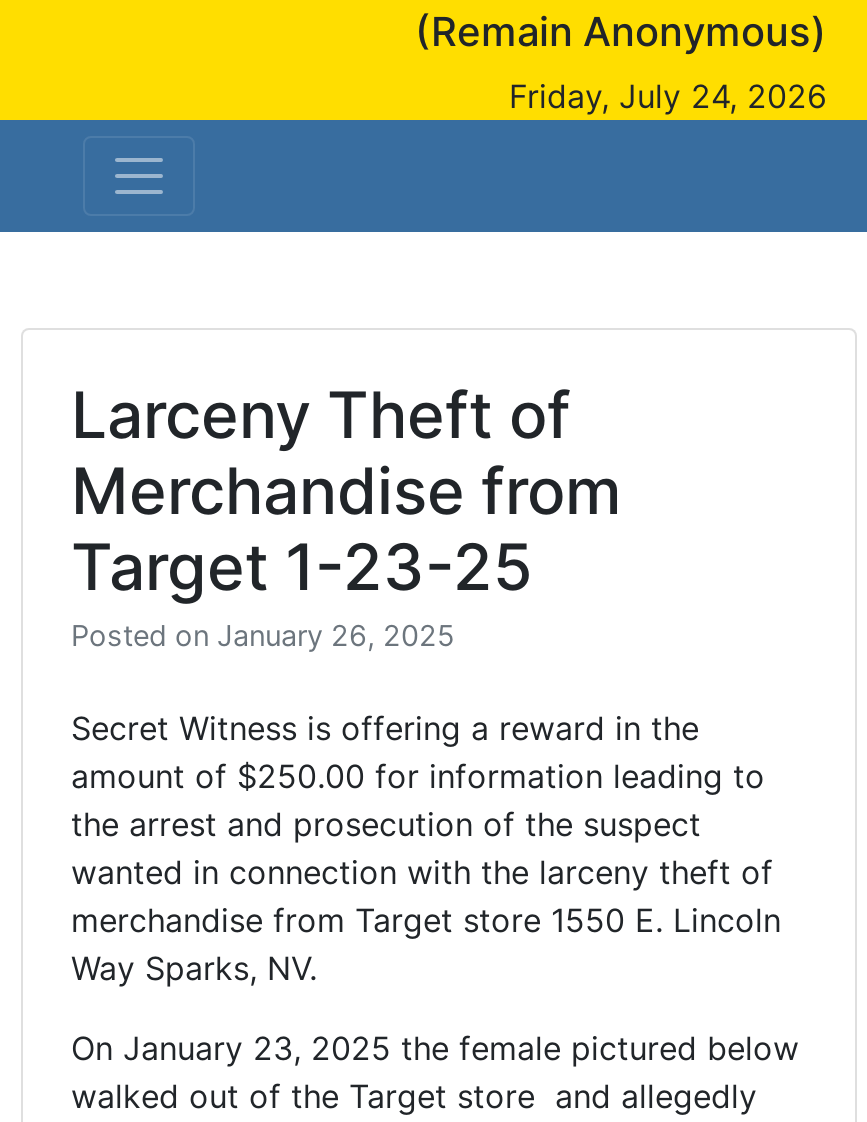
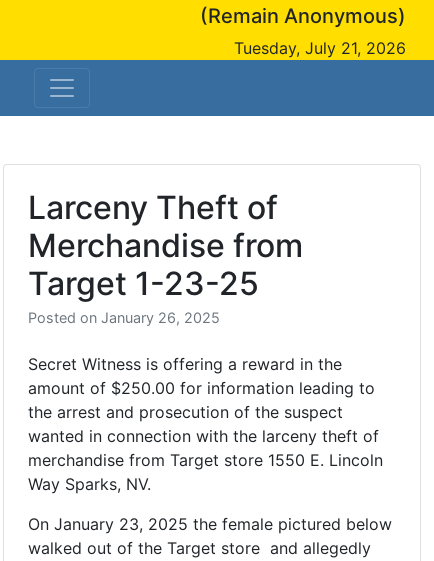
[509,76,827,116] Friday, July 24, 2026 -> [234,38,406,58] Tuesday, July 21, 2026

